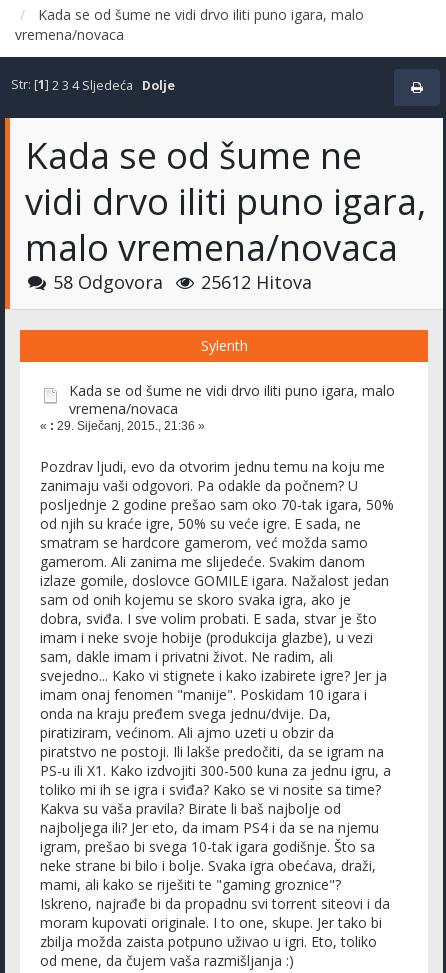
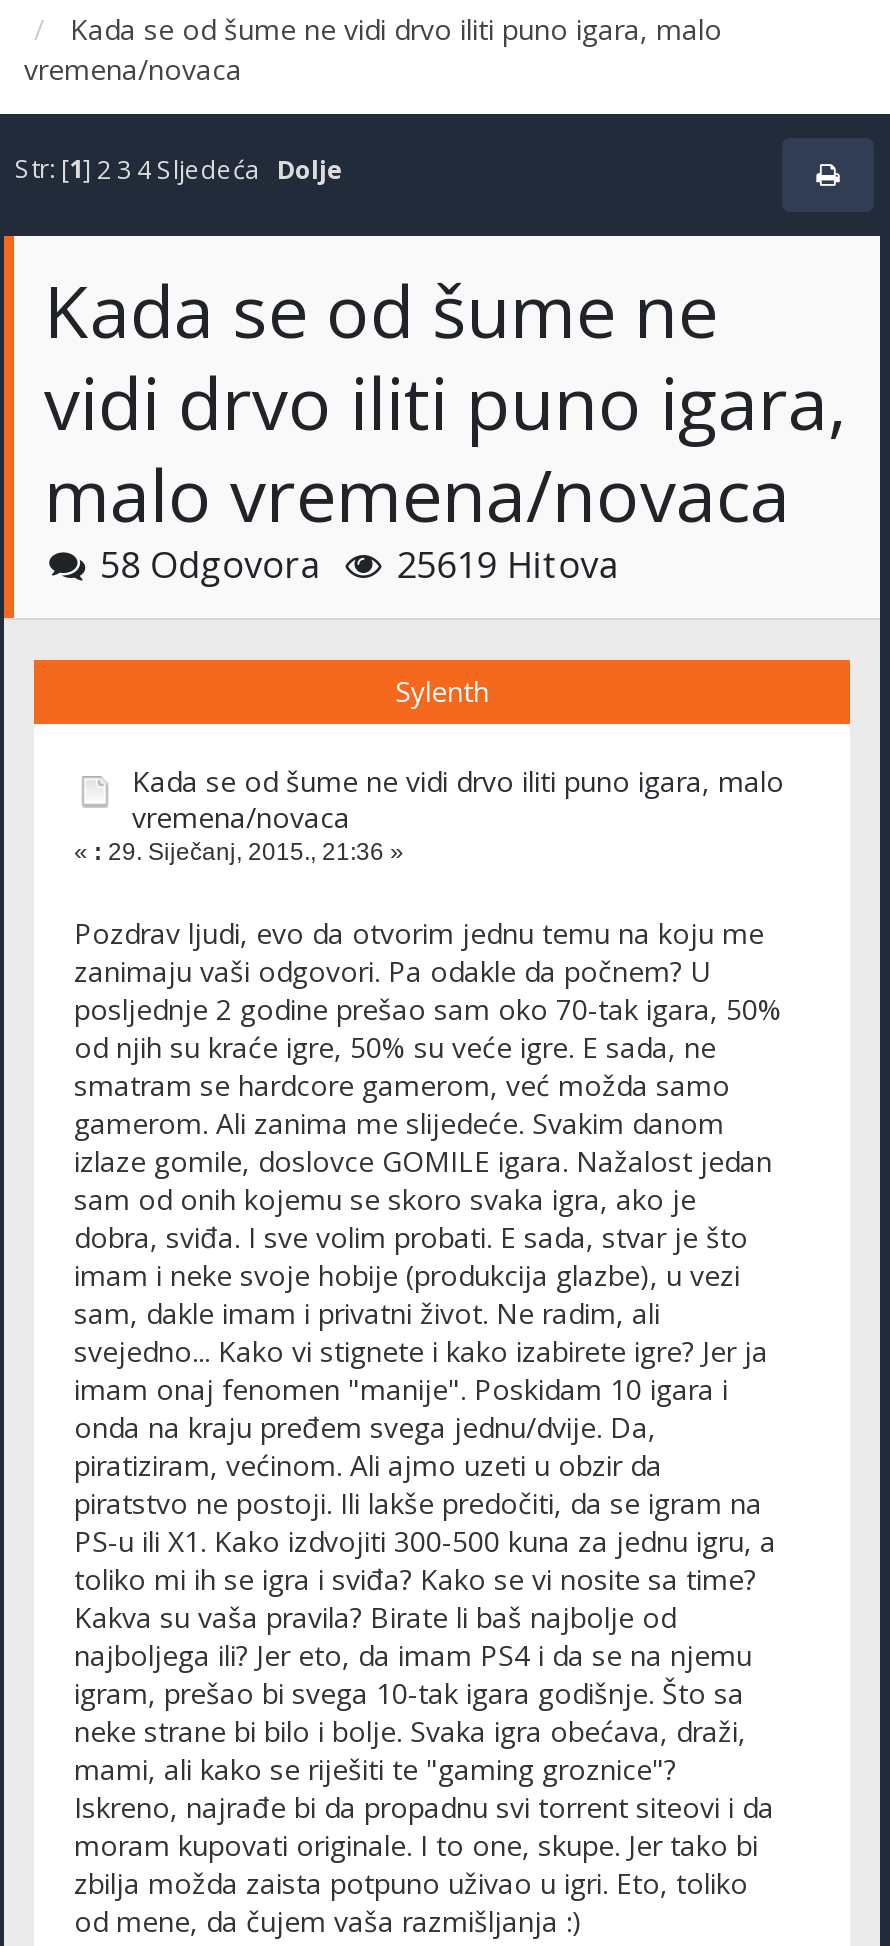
[53,270,312,294] 58 Odgovora 25612 Hitova -> [100,540,619,588] 58 Odgovora 25619 Hitova

